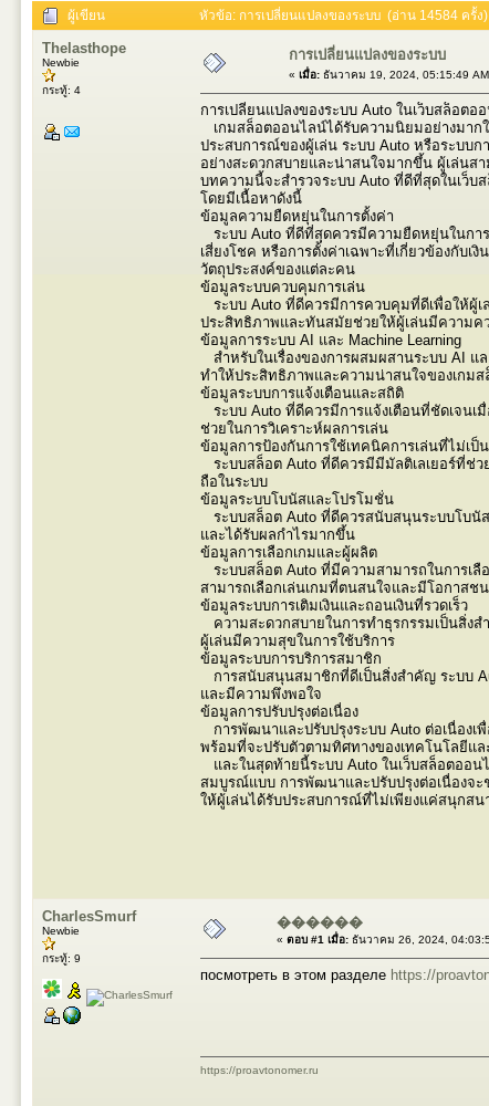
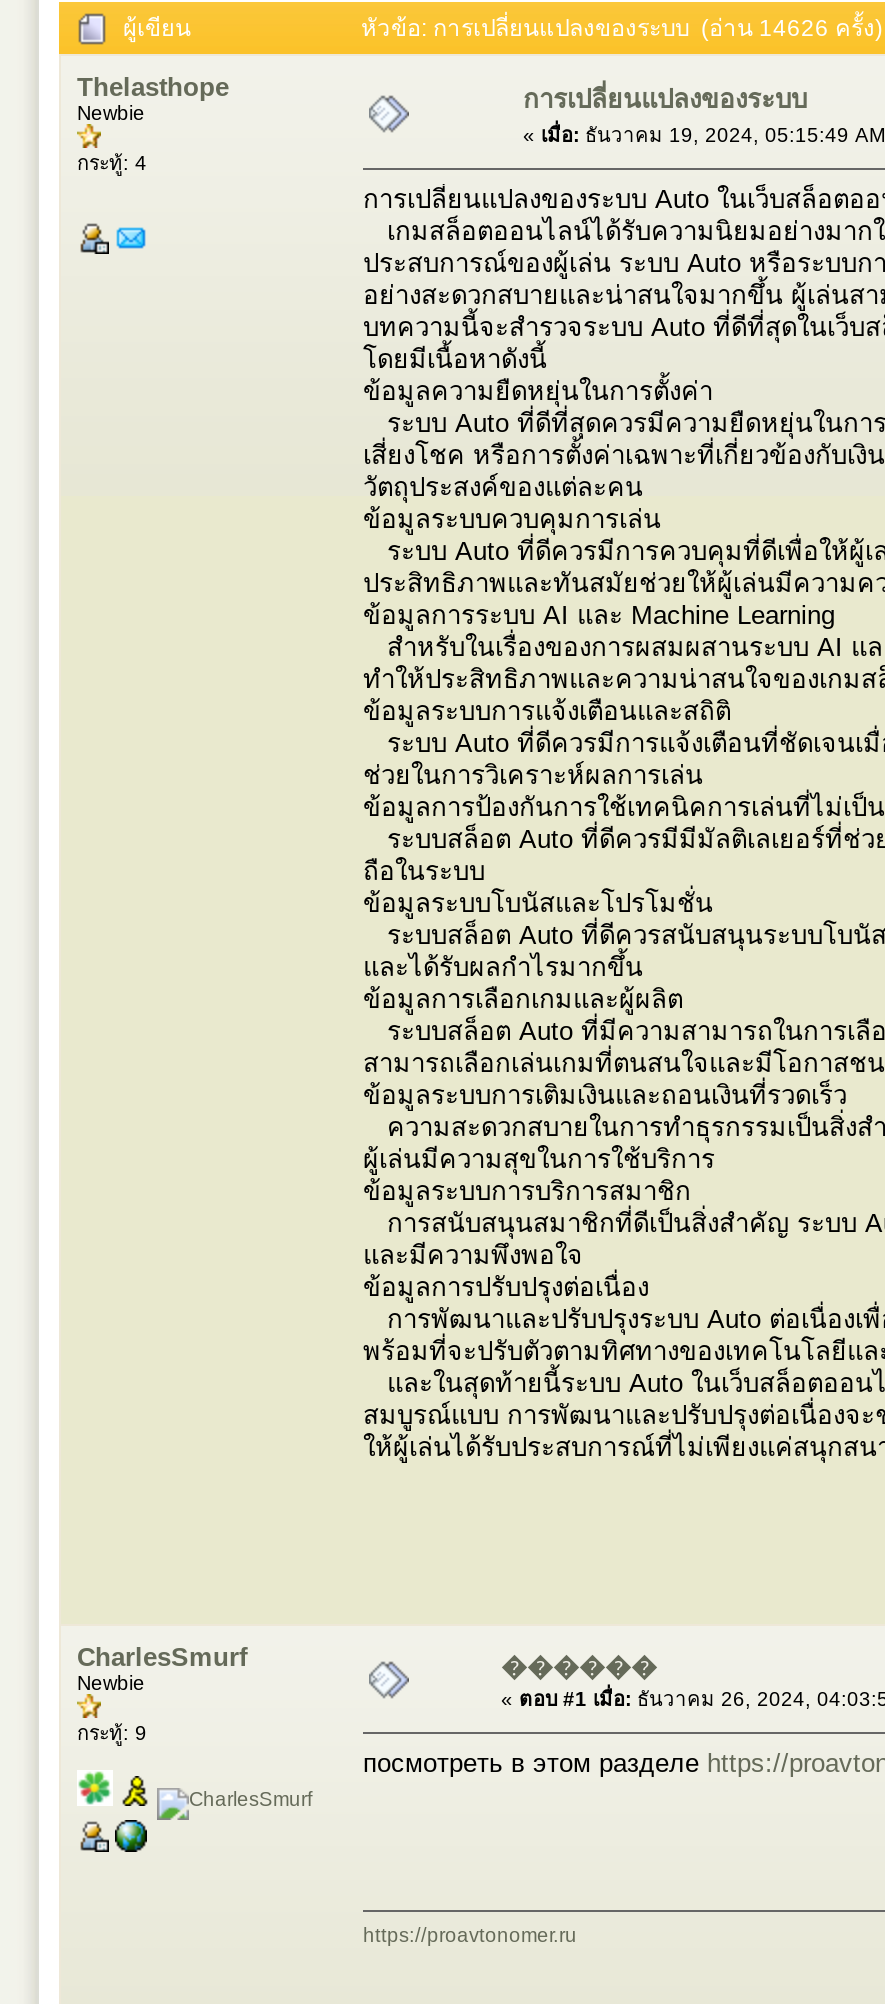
[199,8,488,22] หัวข้อ: การเปลี่ยนแปลงของระบบ (อ่าน 14584 ครั้ง) -> [361,14,883,40] หัวข้อ: การเปลี่ยนแปลงของระบบ (อ่าน 14626 ครั้ง)

